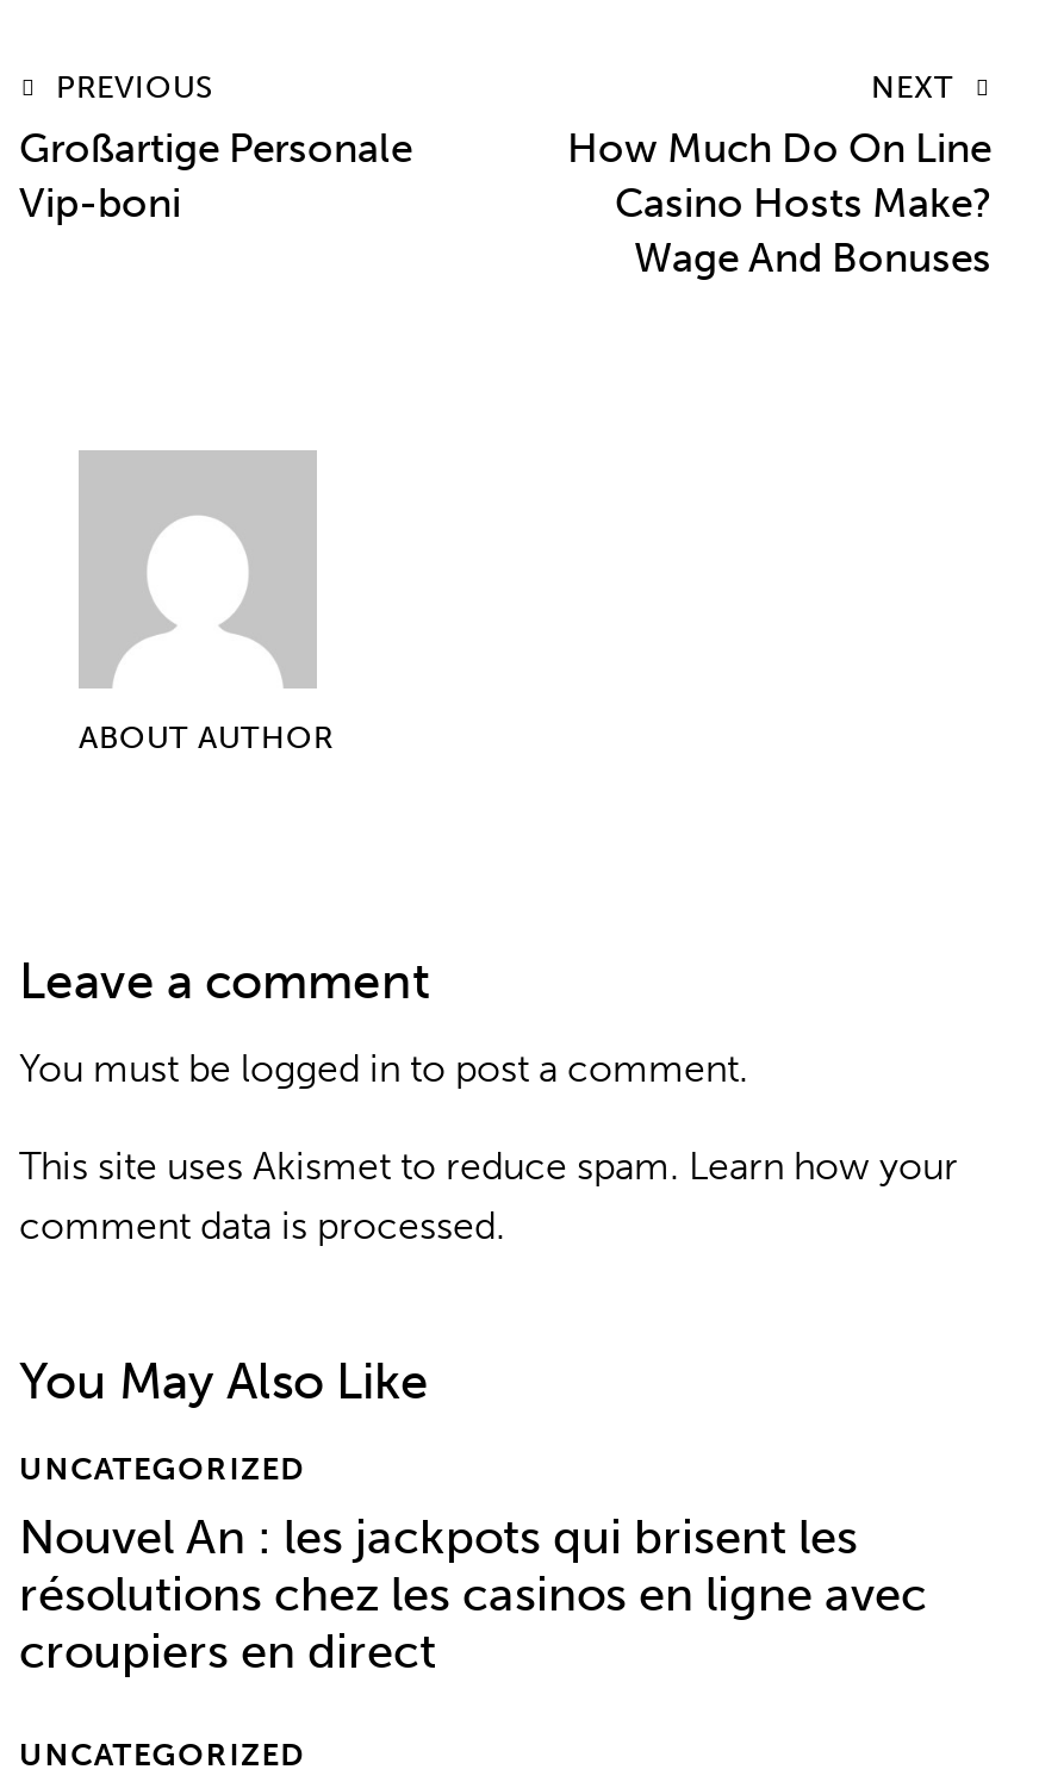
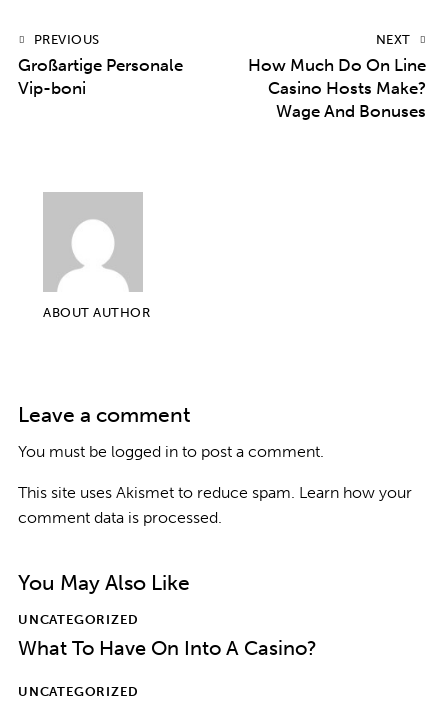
[19,1507,927,1678] Nouvel An : les jackpots qui brisent les | résolutions chez les casinos en ligne avec | croupiers en direct -> [18,635,317,659] What To Have On Into A Casino?

